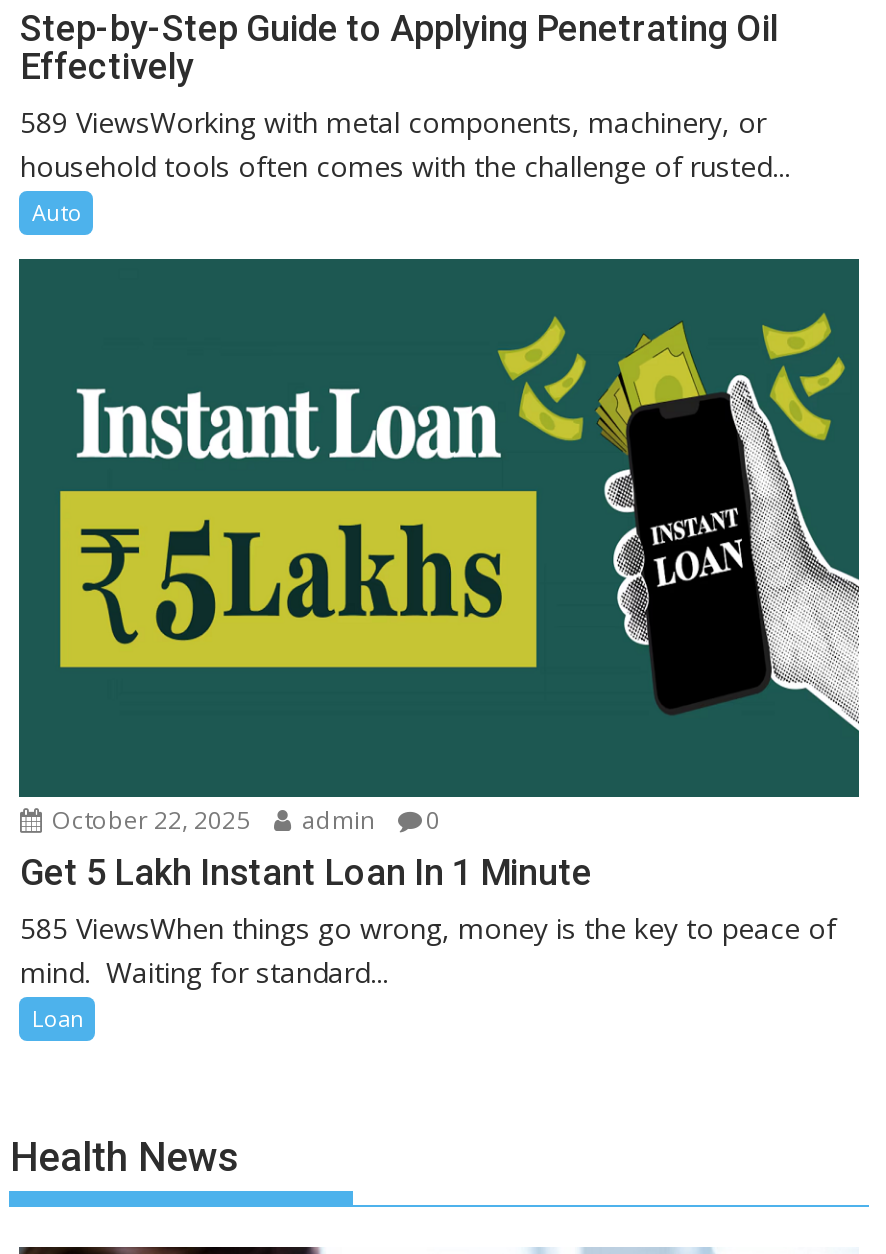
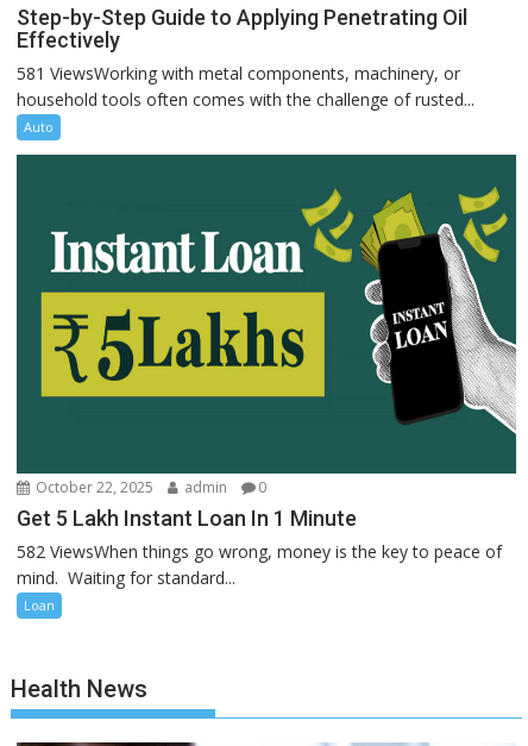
[20,104,766,142] 589 ViewsWorking with metal components, machinery, or -> [17,62,461,84] 581 ViewsWorking with metal components, machinery, or
[20,909,836,947] 585 ViewsWhen things go wrong, money is the key to peace of -> [17,541,502,563] 582 ViewsWhen things go wrong, money is the key to peace of

